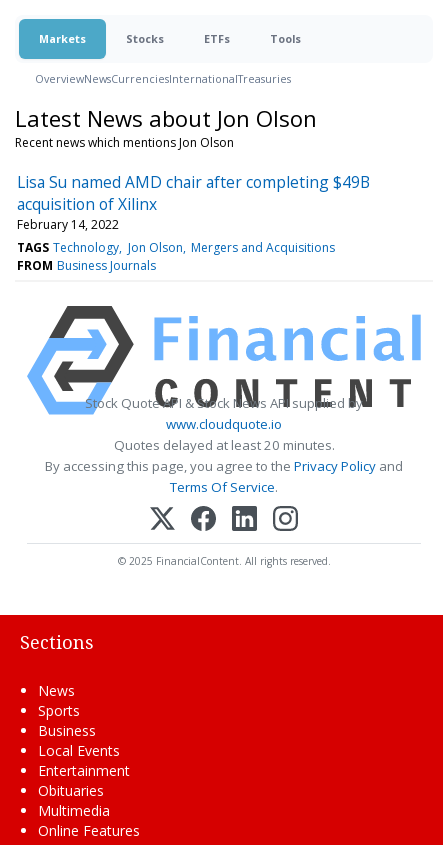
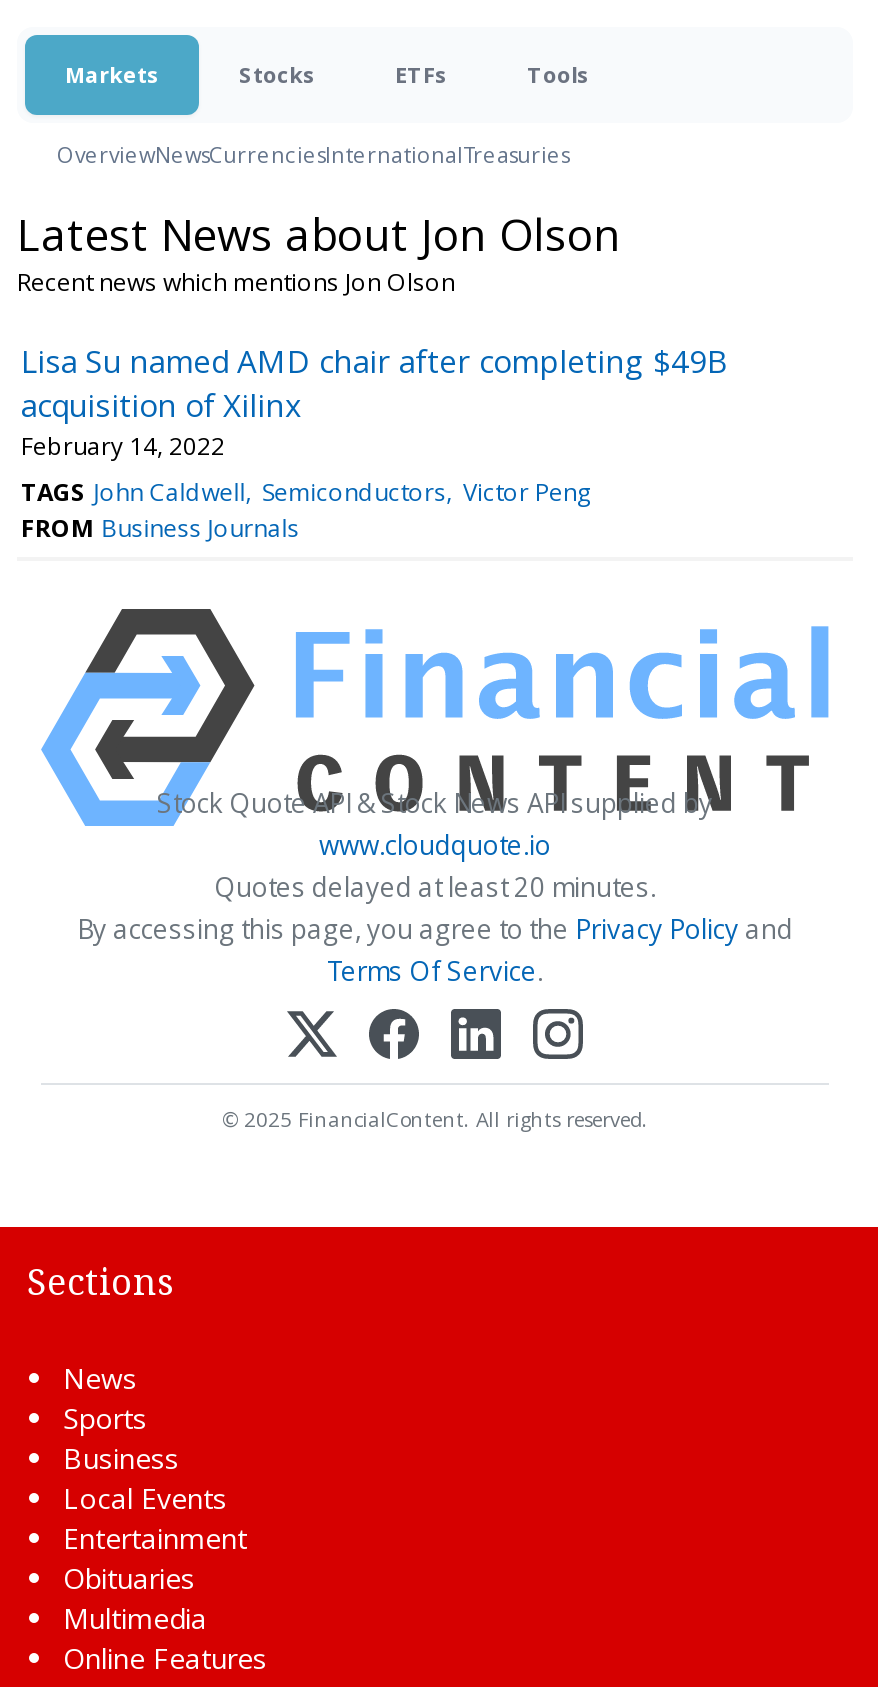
[17,239,335,256] TAGS Technology Jon Olson Mergers and Acquisitions -> [21,475,591,509] TAGS John Caldwell Semiconductors Victor Peng

